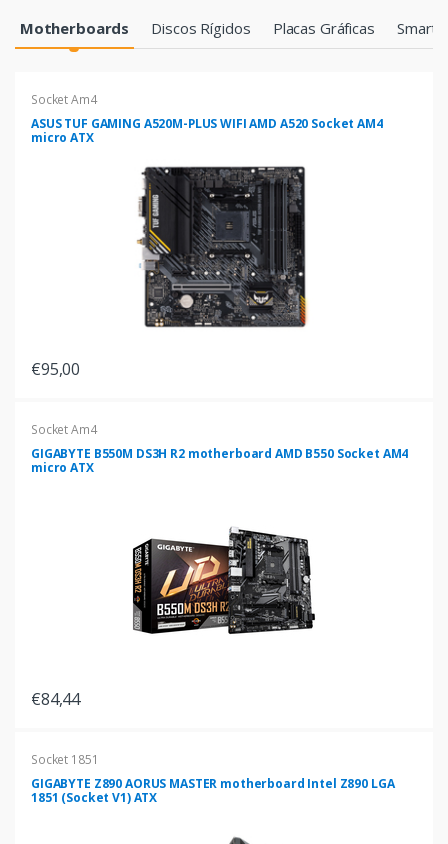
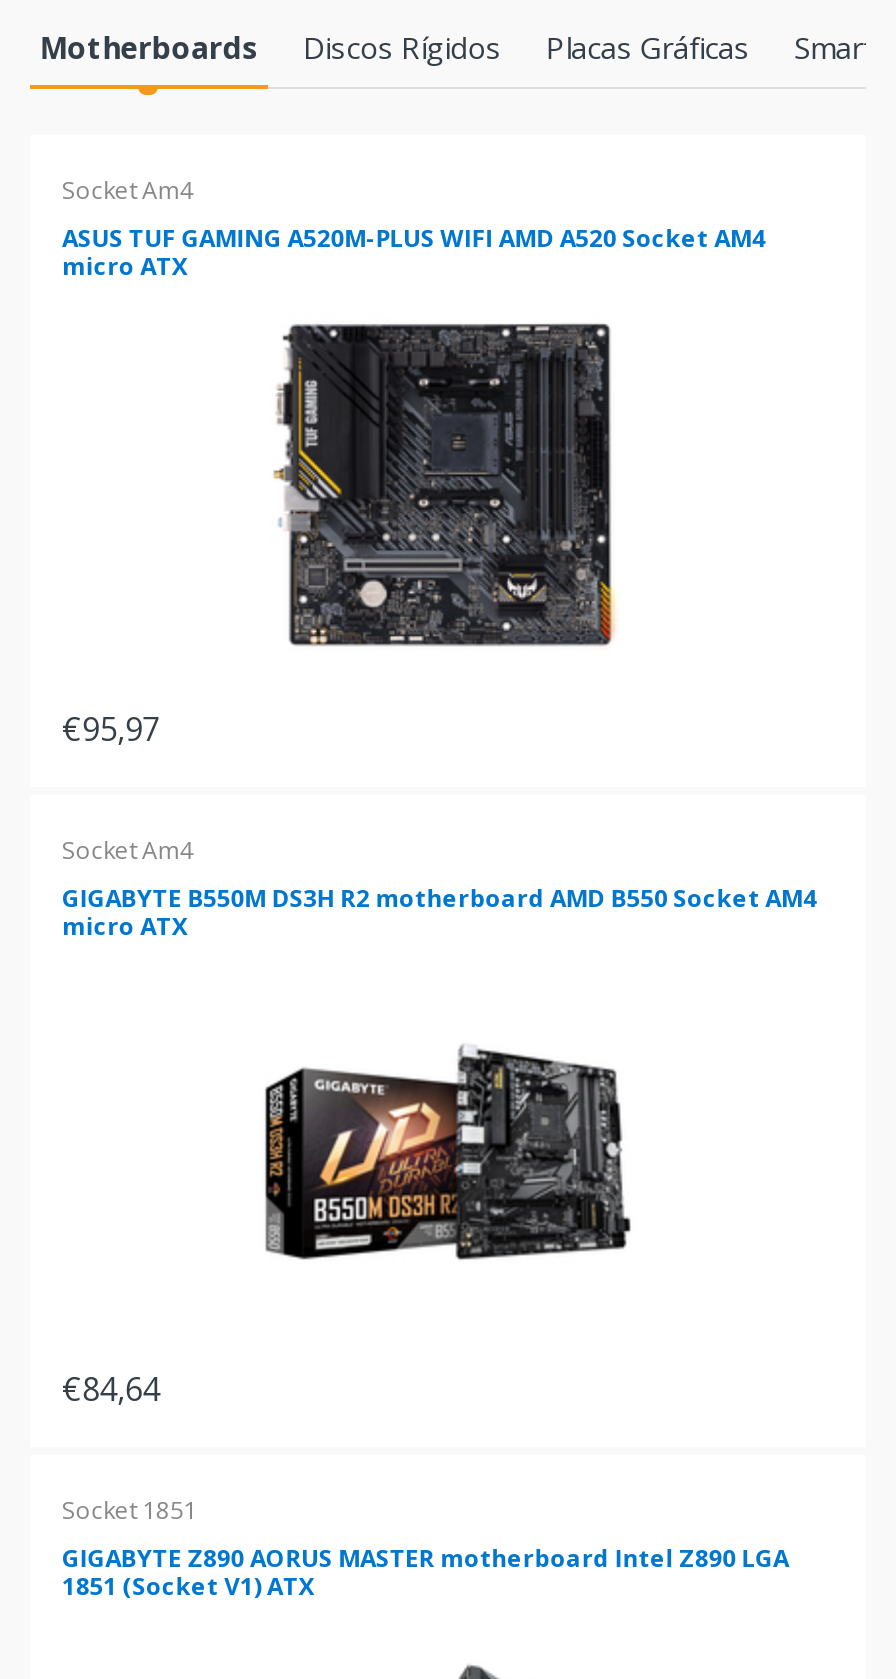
[31,357,80,379] €95,00 -> [62,706,160,750] €95,97
[31,687,80,709] €84,44 -> [62,1366,160,1410] €84,64

